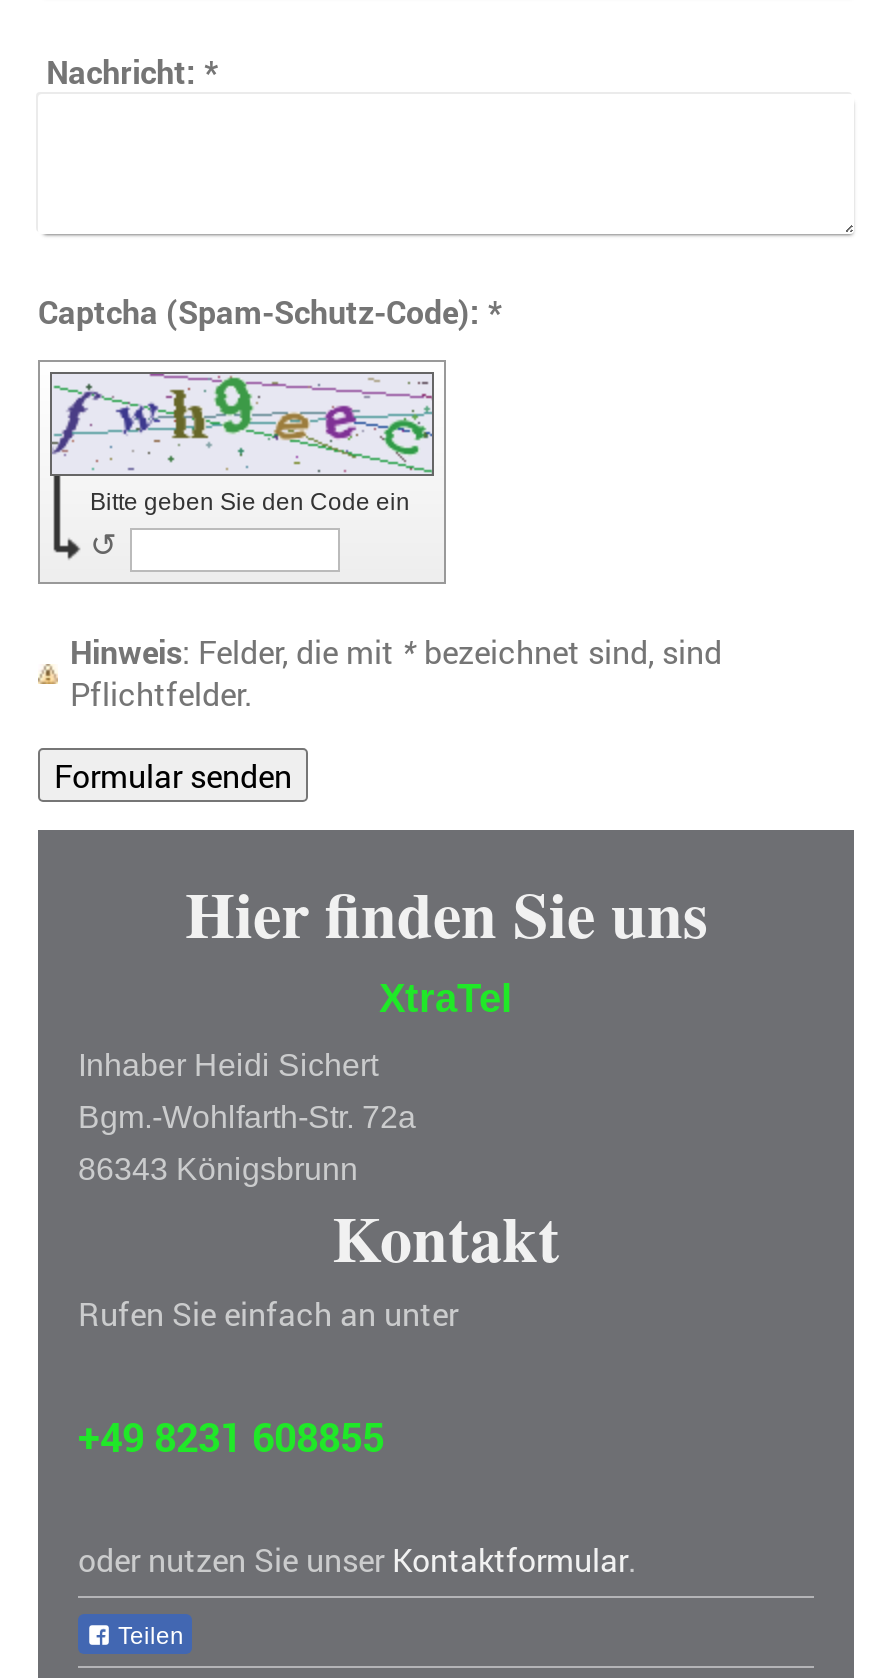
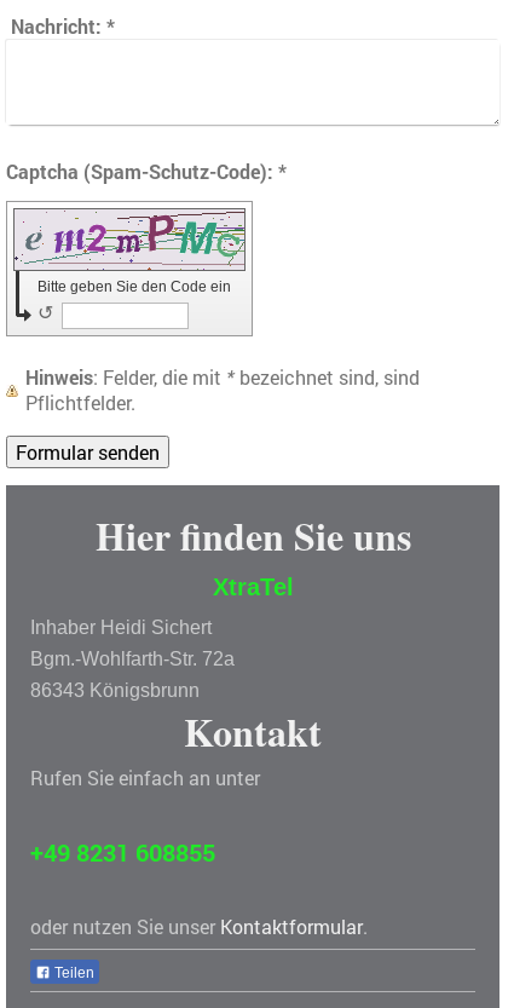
[52,372,434,476] [image] -> [15,208,246,271] [image]

